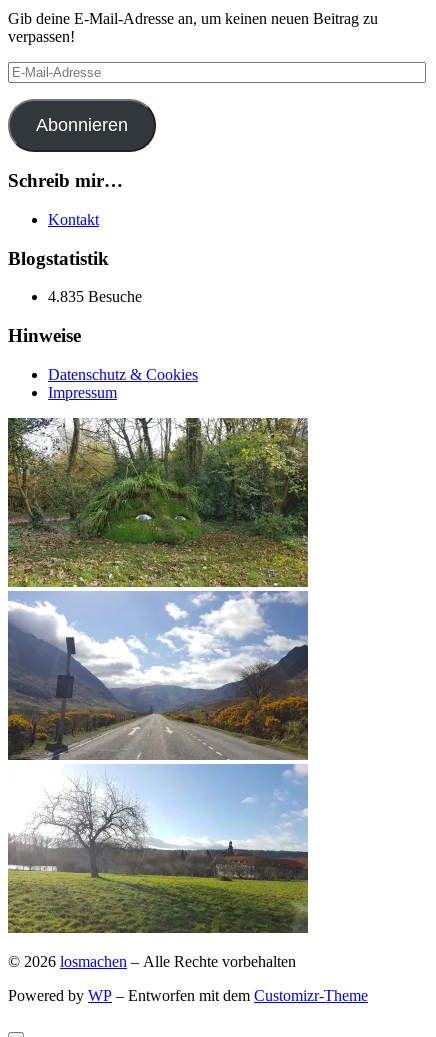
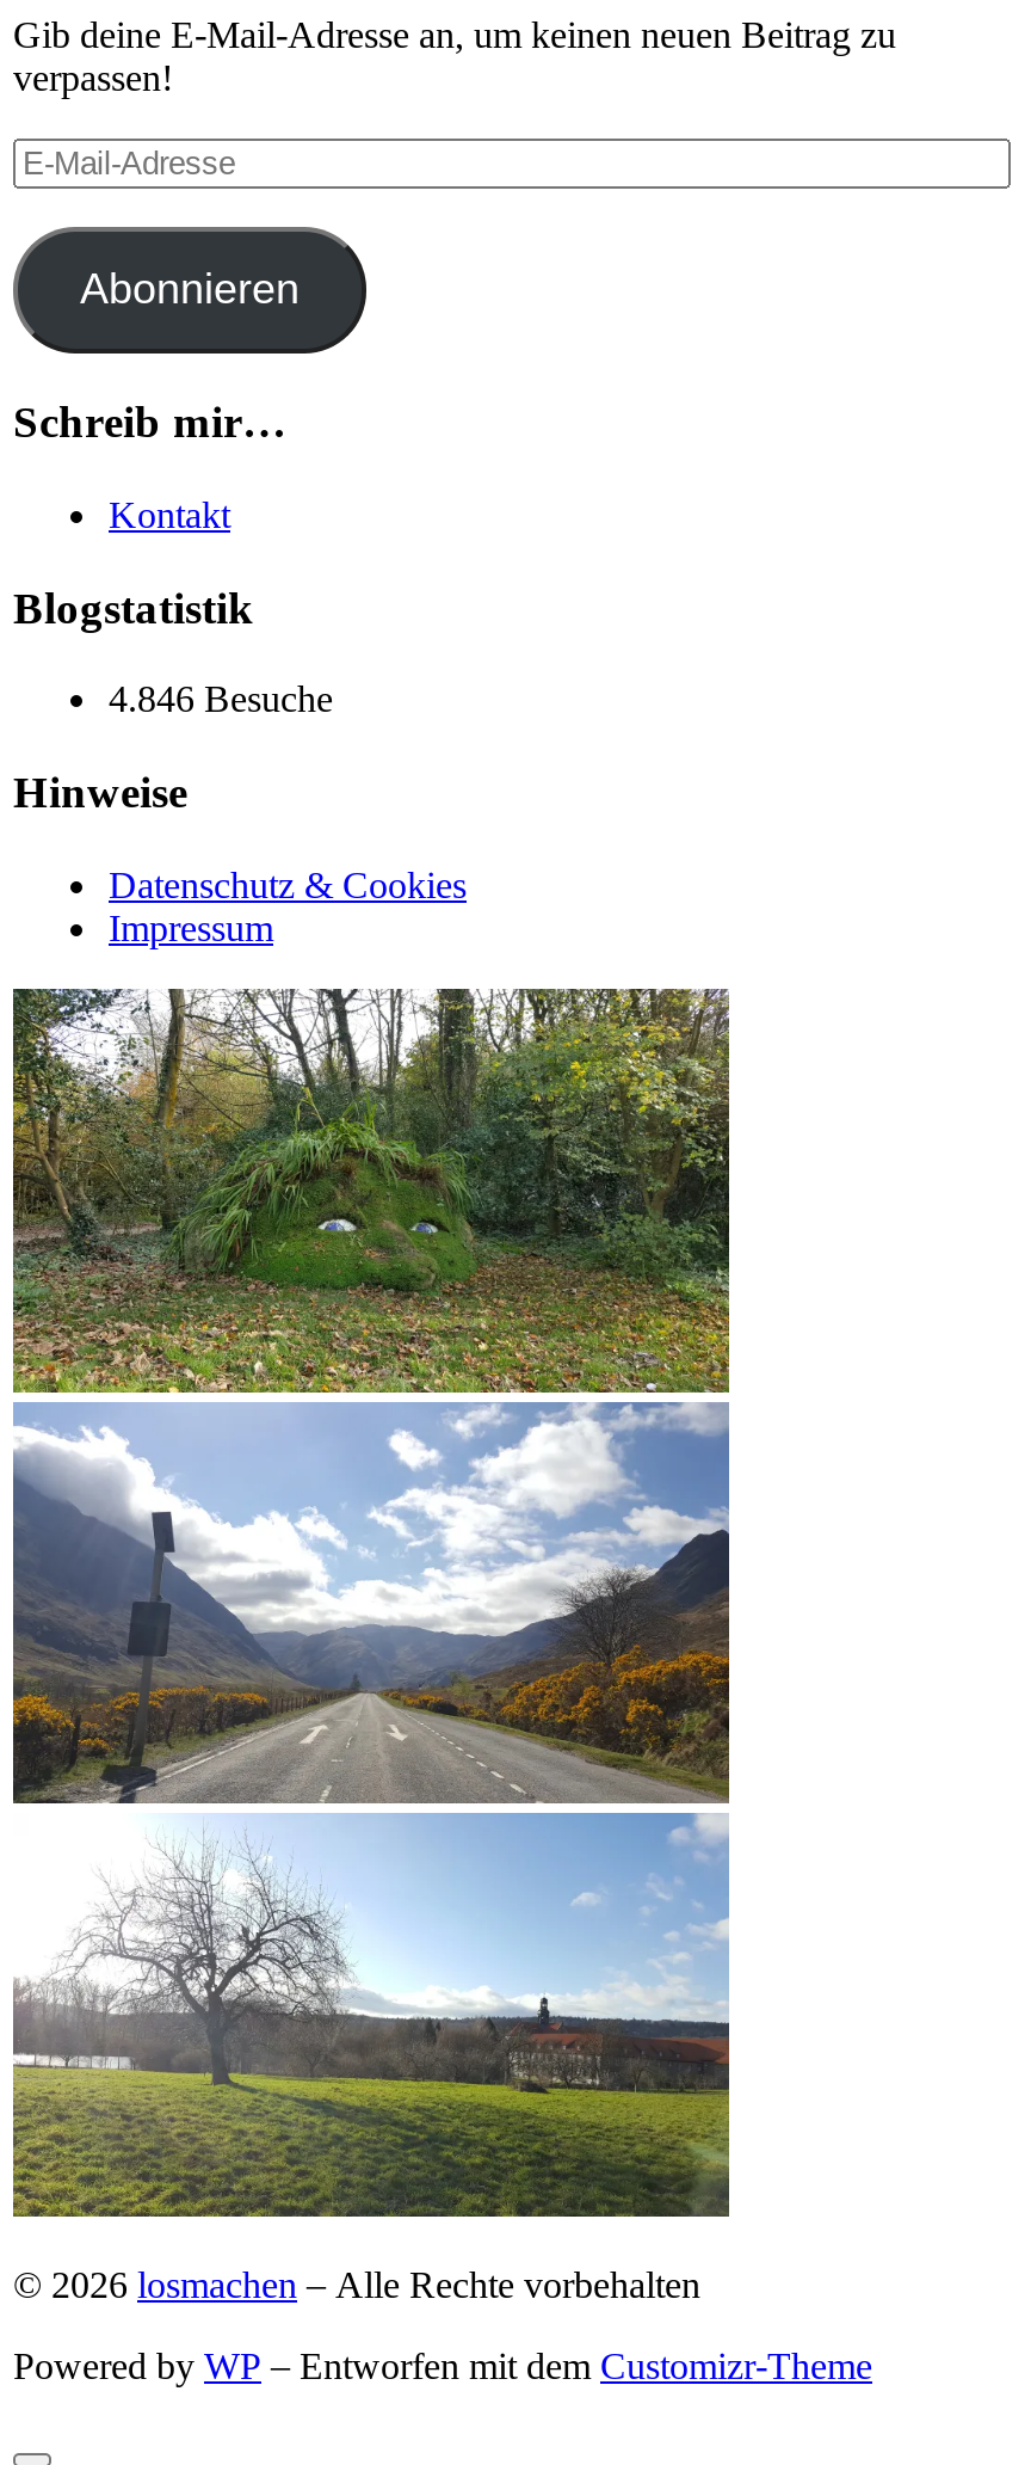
[48,288,142,305] 4.835 Besuche -> [109,680,333,720] 4.846 Besuche

